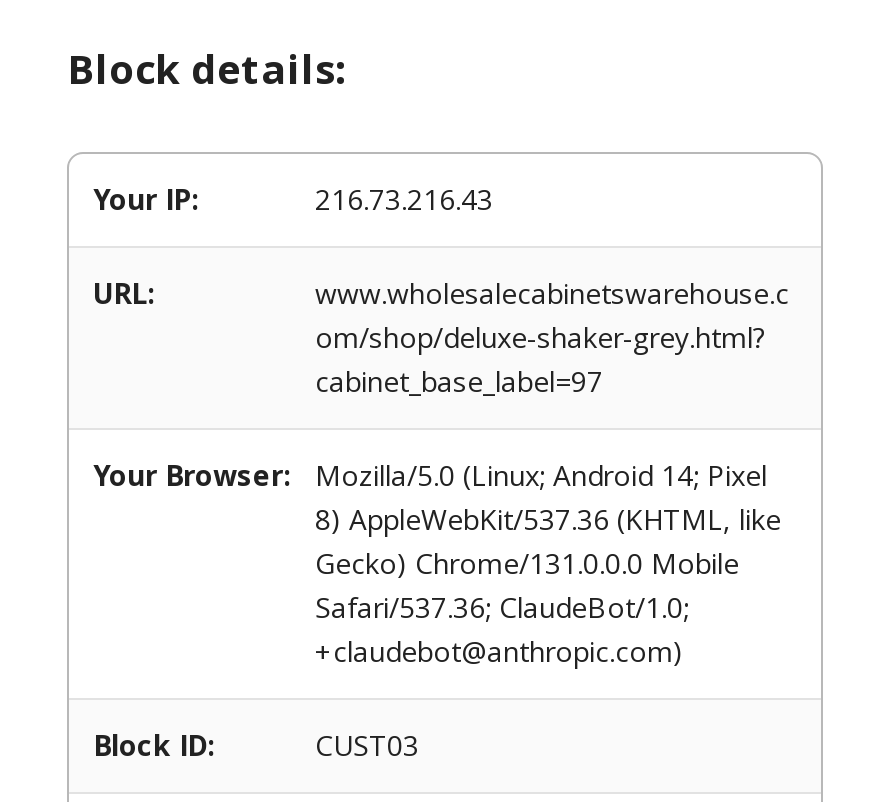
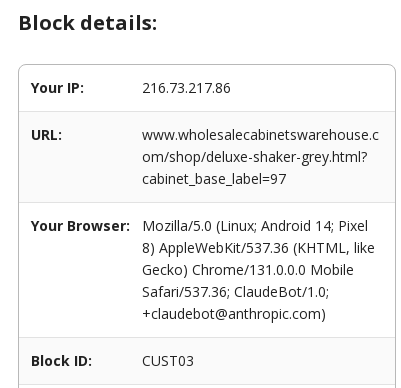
[315,180,493,218] 216.73.216.43 -> [142,78,231,97] 216.73.217.86

